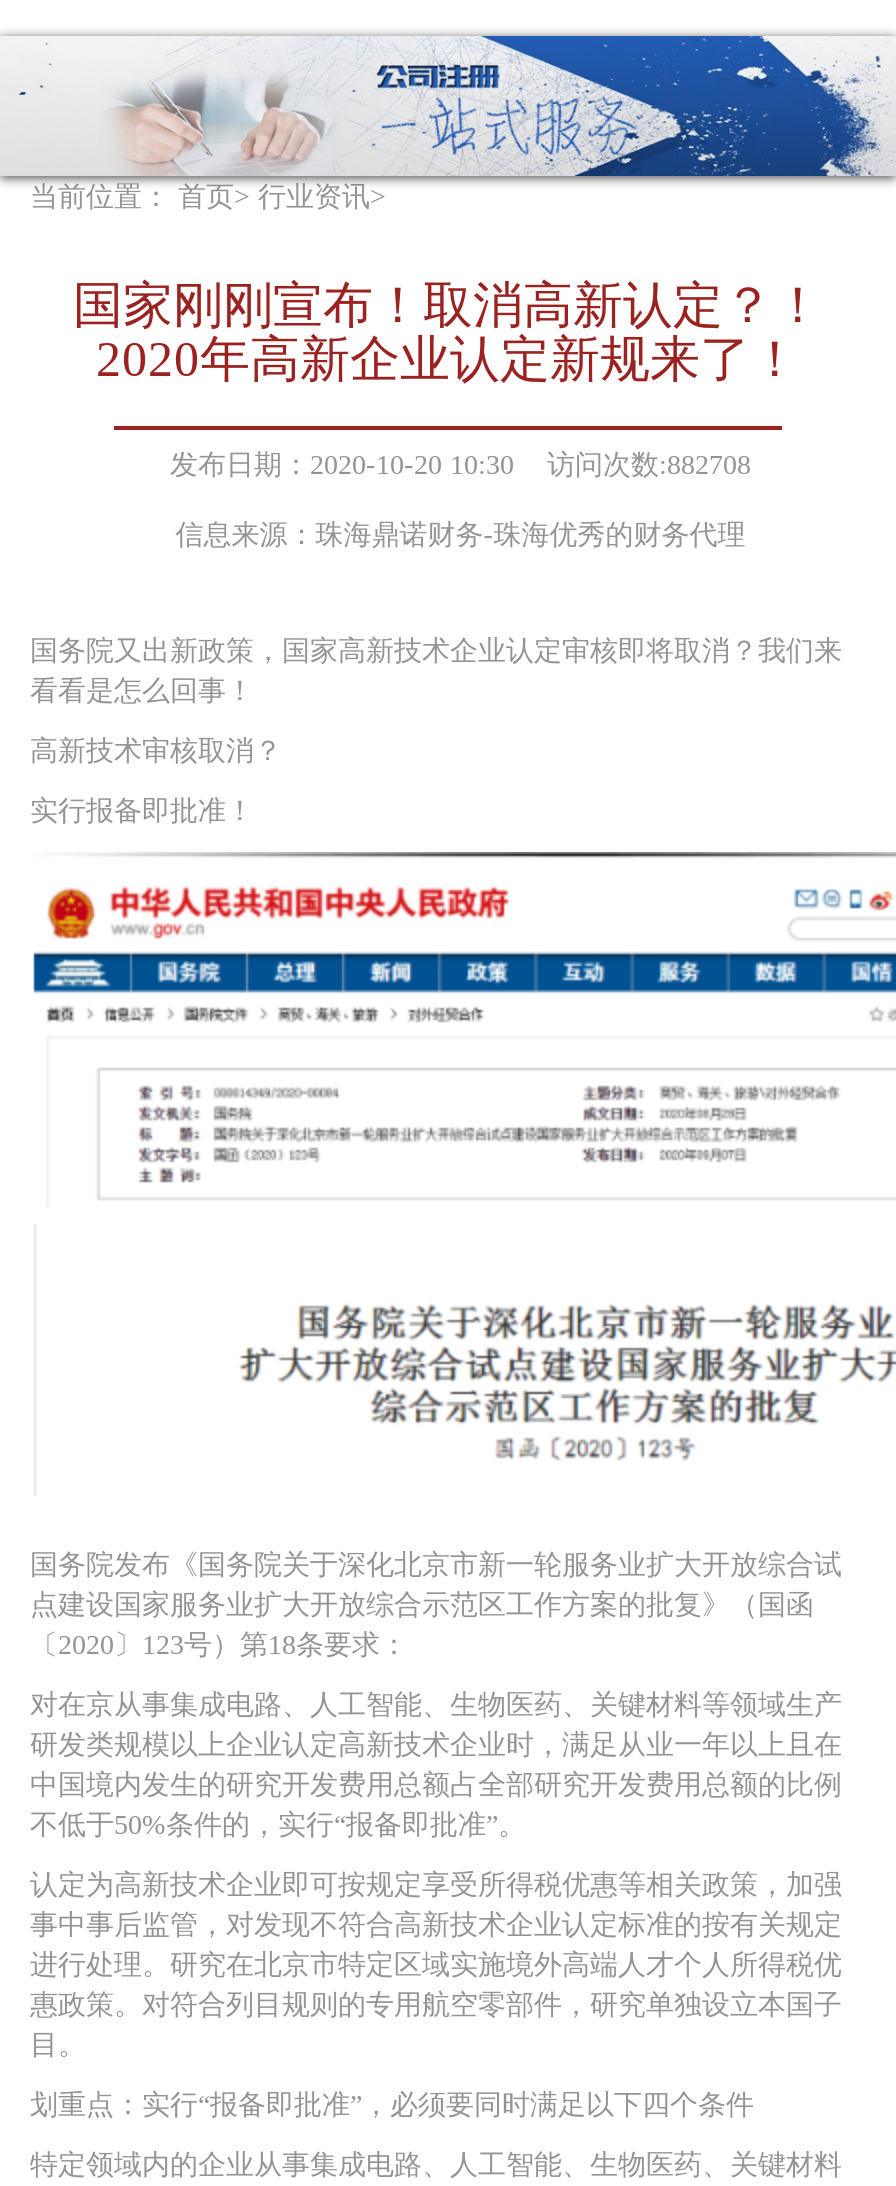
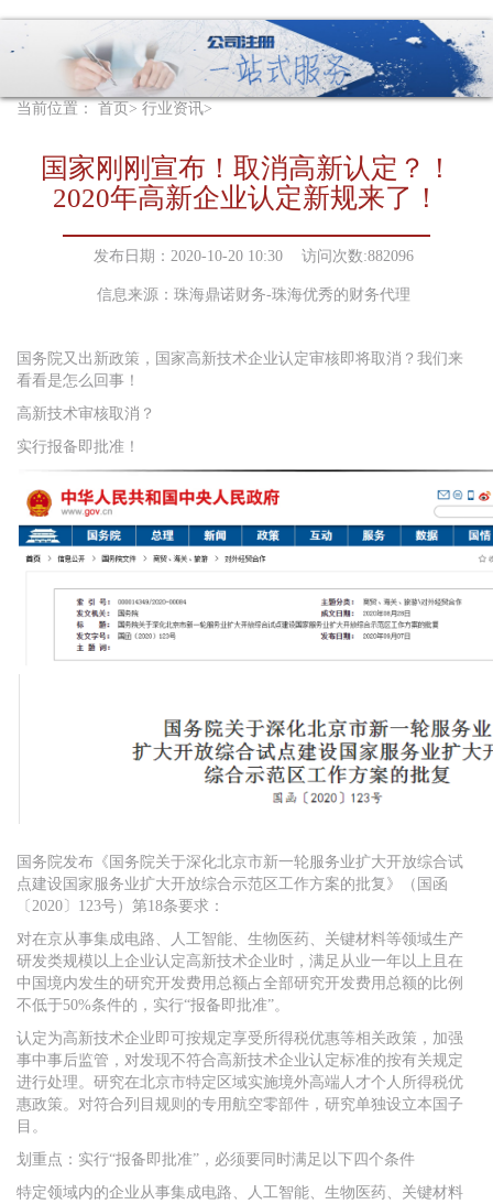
[170,451,751,481] 发布日期：2020-10-20 10:30 访问次数:882708 -> [94,248,413,265] 发布日期：2020-10-20 10:30 访问次数:882096

